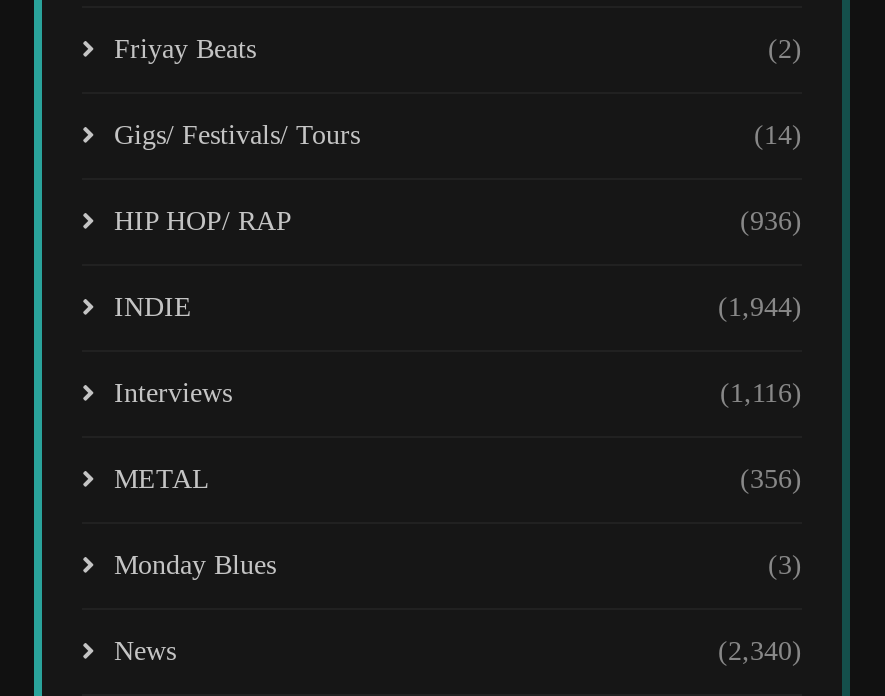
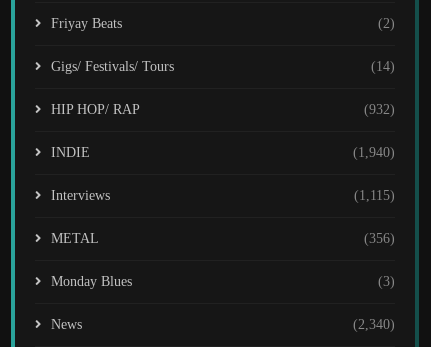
[740,205,802,235] (936) -> [364,101,395,116] (932)
[718,291,802,321] (1,944) -> [353,144,395,159] (1,940)
[720,377,802,407] (1,116) -> [354,187,395,202] (1,115)

